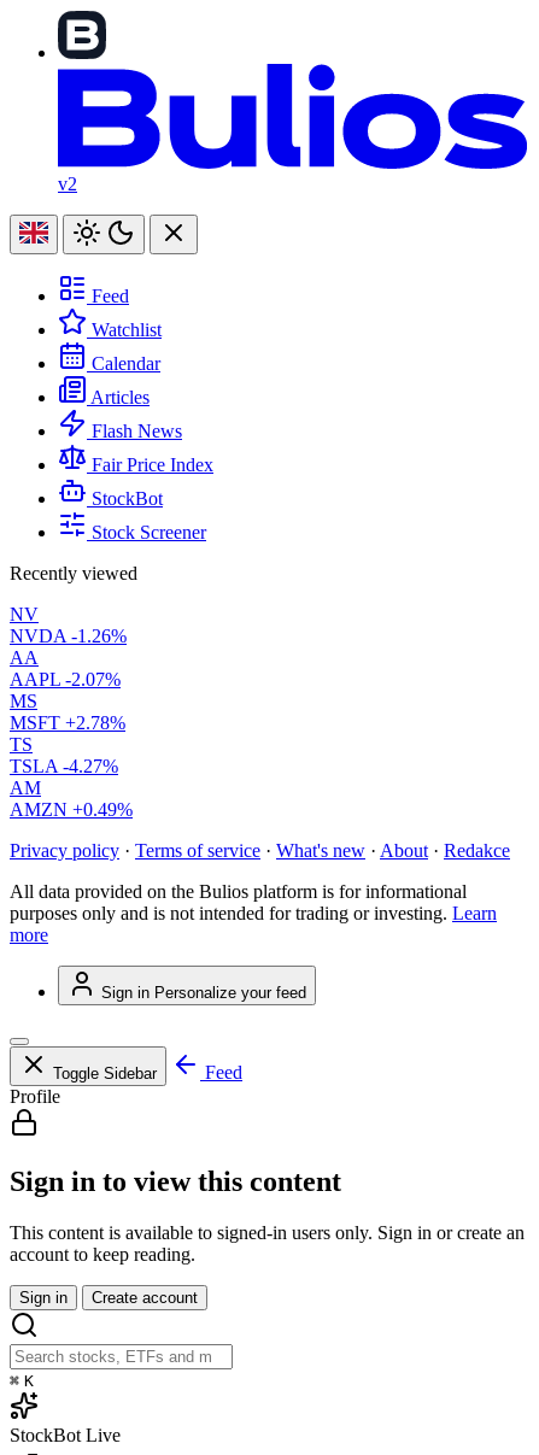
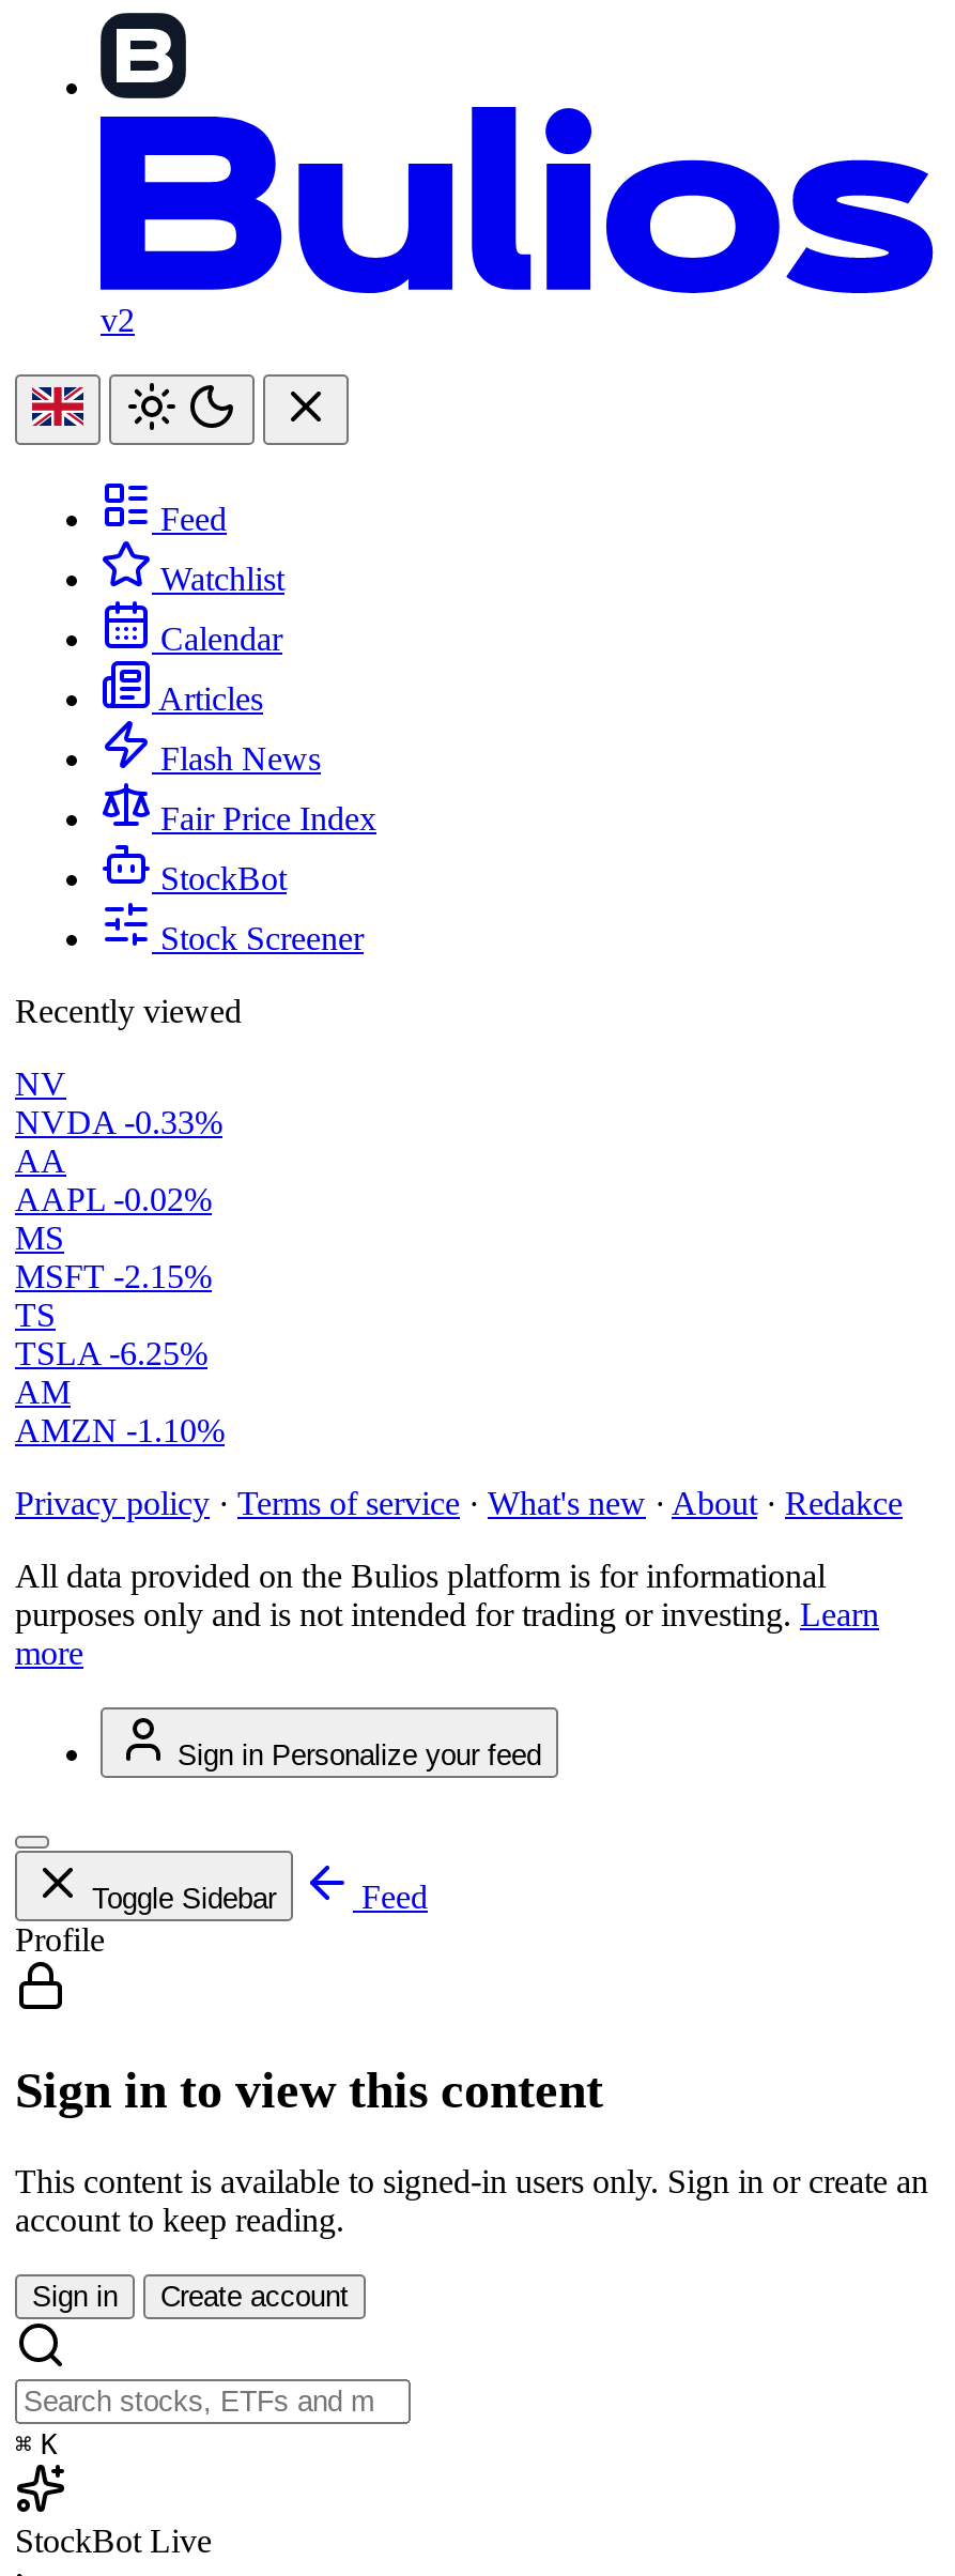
[10,626,127,646] NVDA -1.26% -> [15,1104,222,1141] NVDA -0.33%
[10,669,121,690] AAPL -2.07% -> [15,1181,212,1218] AAPL -0.02%
[10,713,125,733] MSFT +2.78% -> [15,1258,212,1295] MSFT -2.15%
[10,756,118,776] TSLA -4.27% -> [15,1335,207,1372] TSLA -6.25%
[10,799,133,820] AMZN +0.49% -> [15,1412,225,1449] AMZN -1.10%

